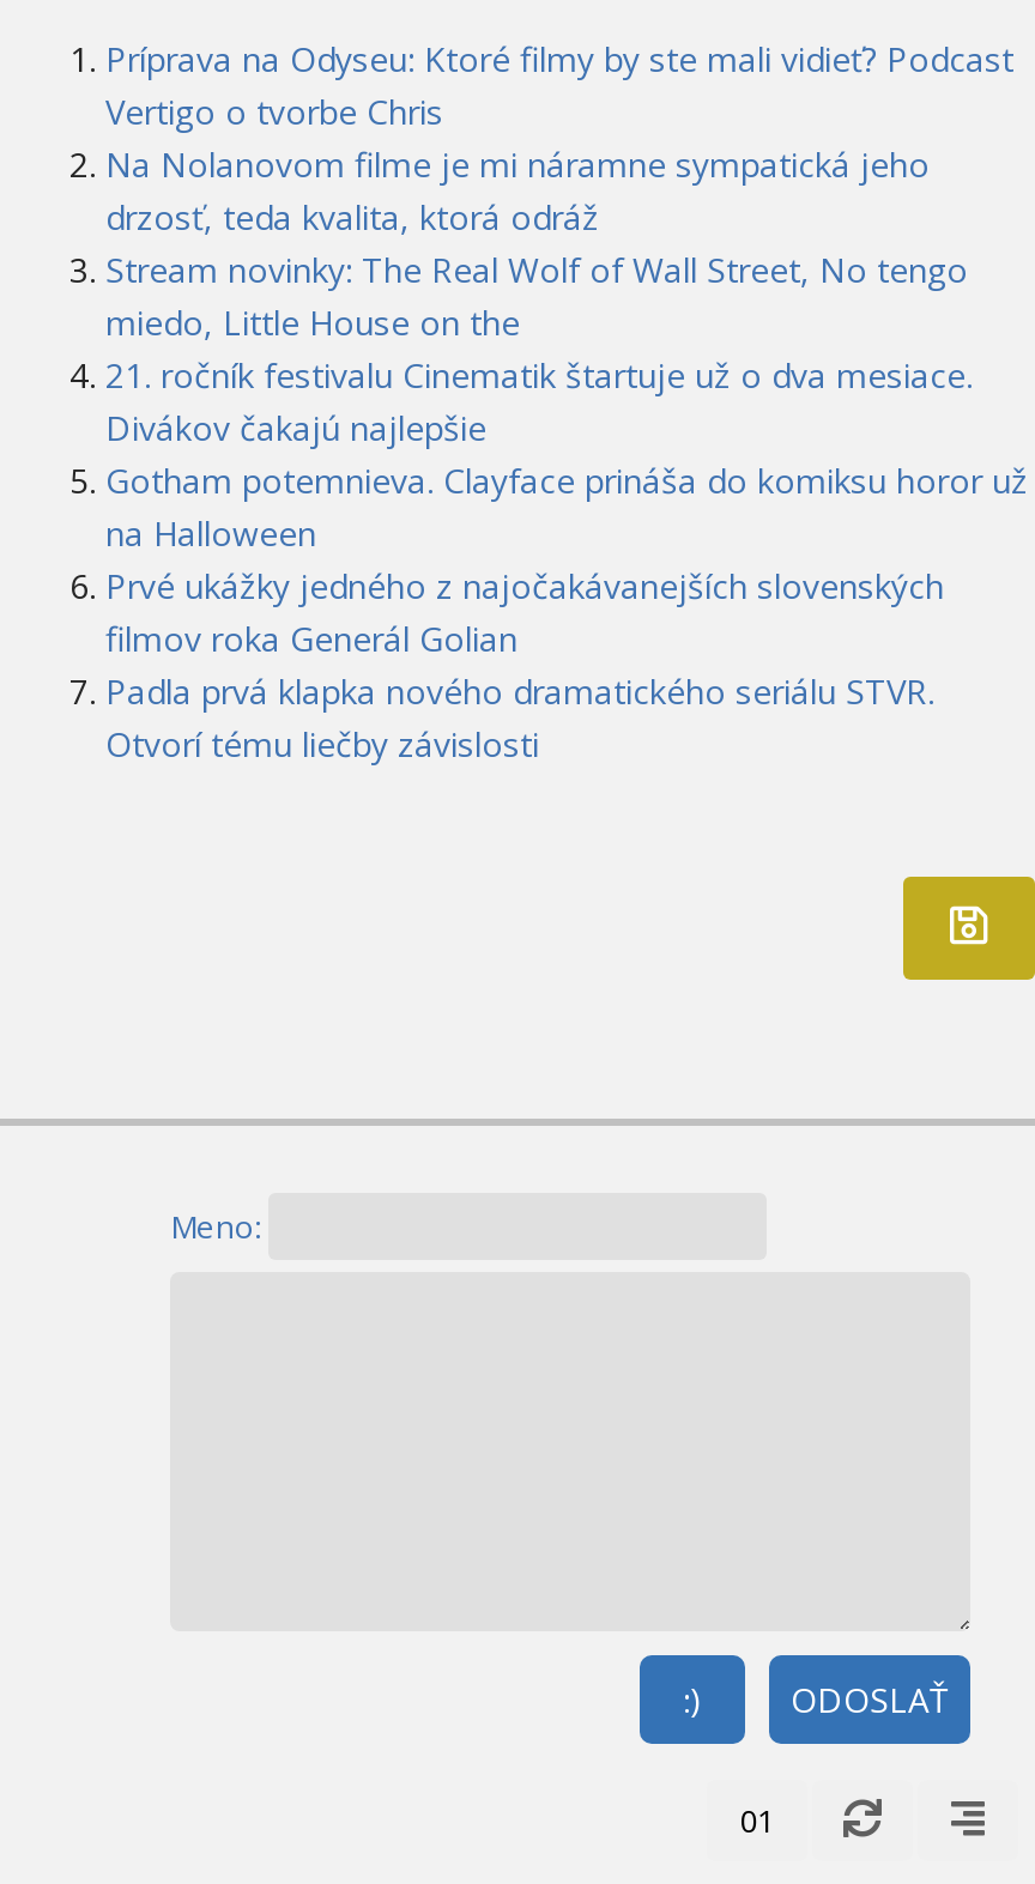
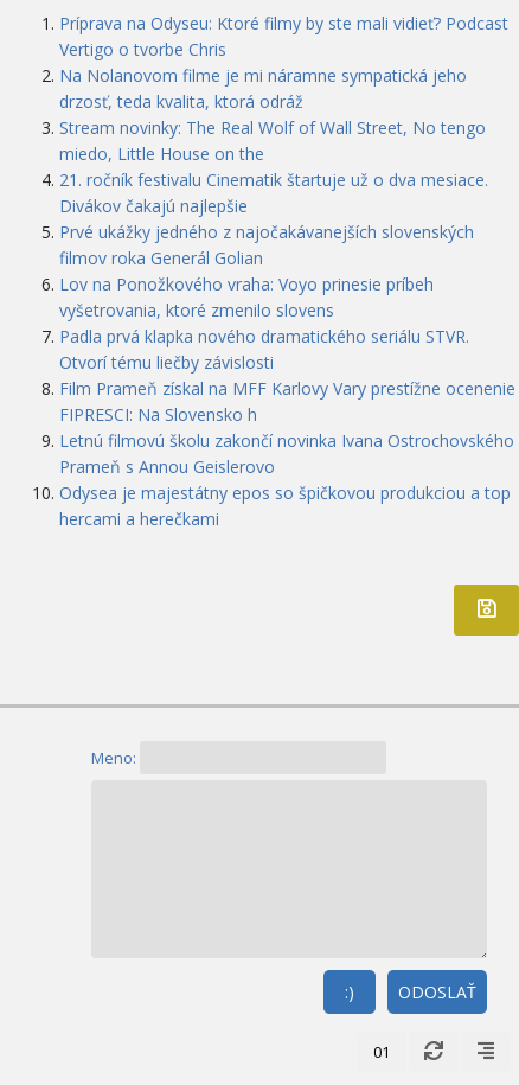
[105,457,1028,555] Gotham potemnieva. Clayface prináša do komiksu horor už | na Halloween -> none
moved [105,562,944,660] -> [59,220,474,269]: Prvé ukážky jedného z najočakávanejších slovenských | filmov roka Generál Golian
none -> [59,272,434,321] Lov na Ponožkového vraha: Voyo prinesie príbeh | vyšetrovania, ktoré zmenilo slovens
none -> [59,377,515,530] Film Prameň získal na MFF Karlovy Vary prestížne ocenenie | FIPRESCI: Na Slovensko h | Letnú filmovú školu zakončí novinka Ivana Ostrochovského | Prameň s Annou Geislerovo | Odysea je majestátny epos so špičkovou produkciou a top | hercami a herečkami

